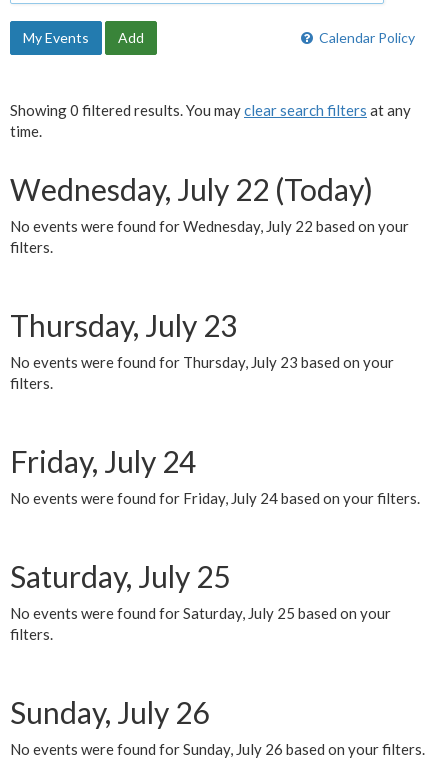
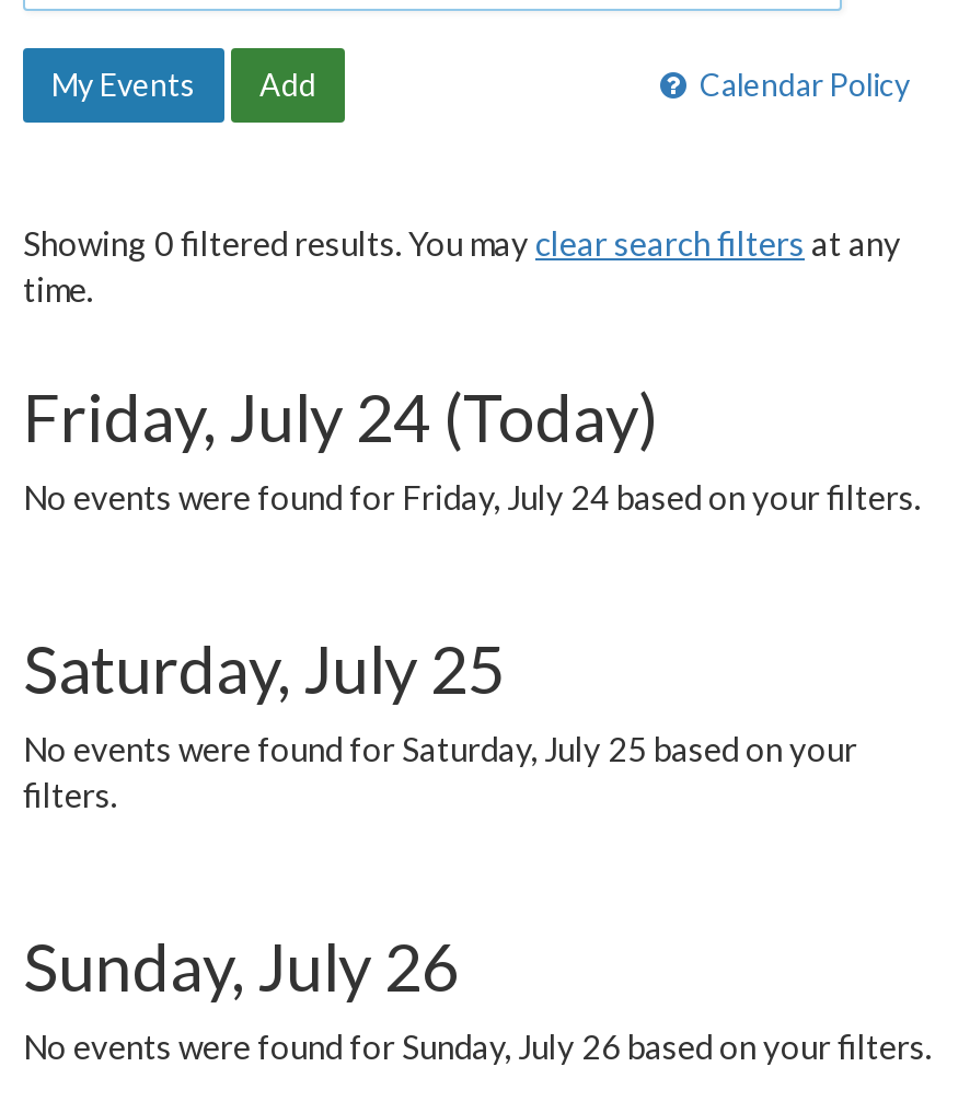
[10,171,409,479] Wednesday, July 22 (Today) | No events were found for Wednesday, July 22 based on your | filters. | Thursday, July 23 | No events were found for Thursday, July 23 based on your | filters. | Friday, July 24 -> [23,376,658,455] Friday, July 24 (Today)

